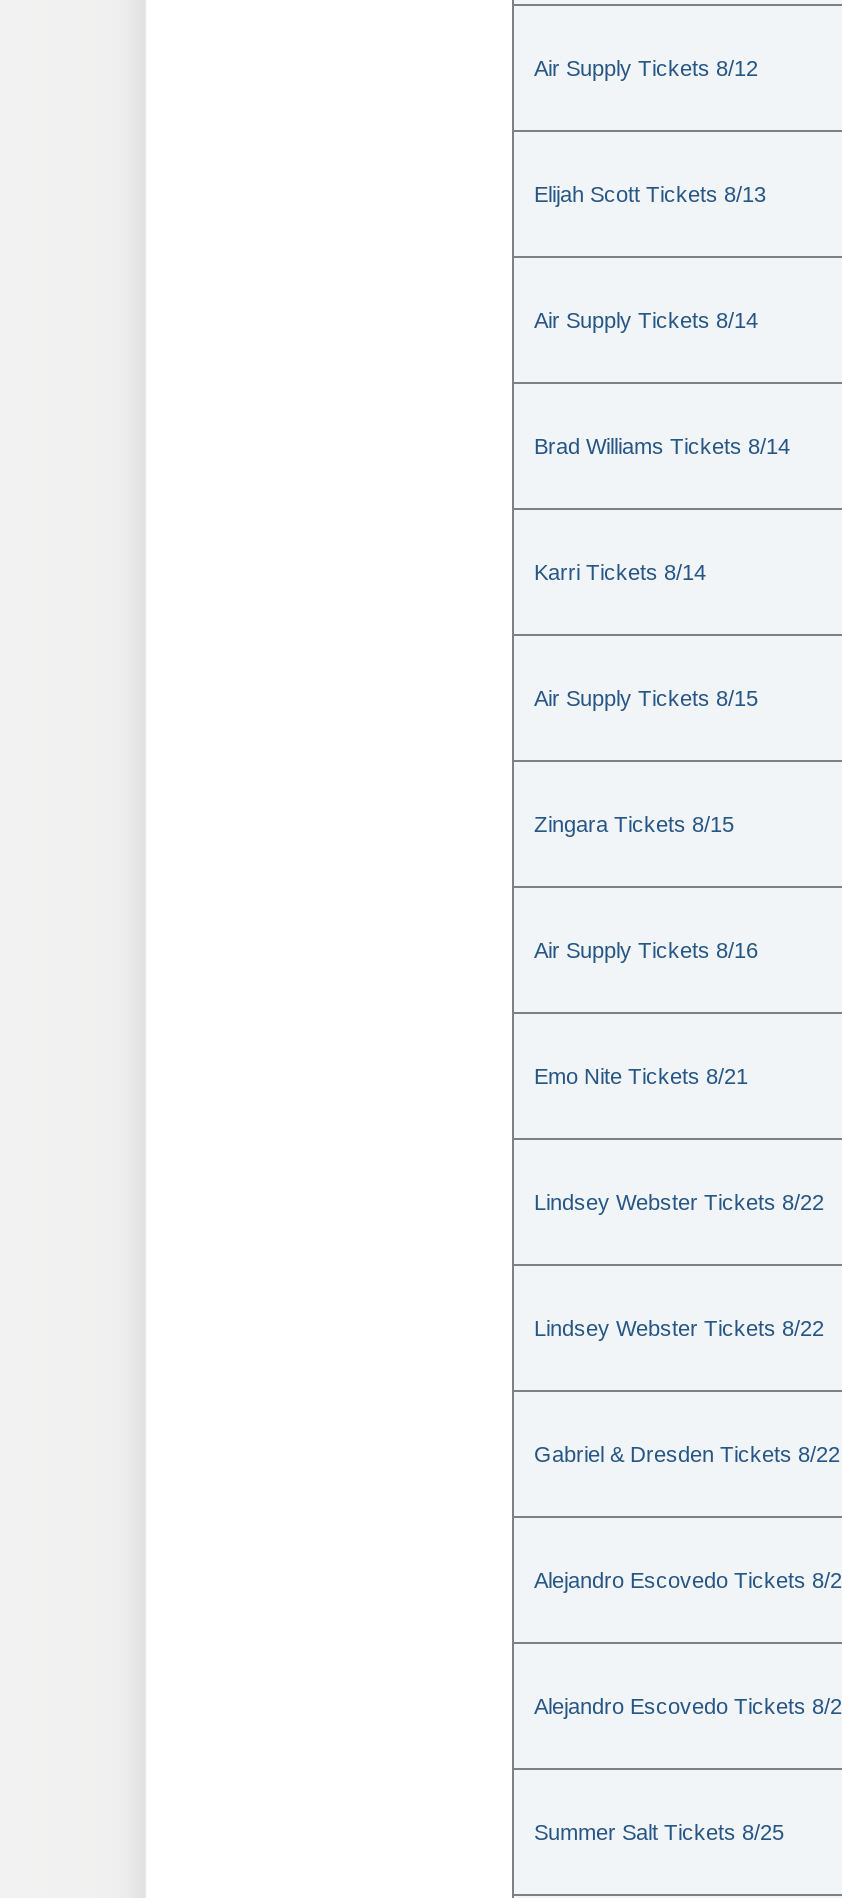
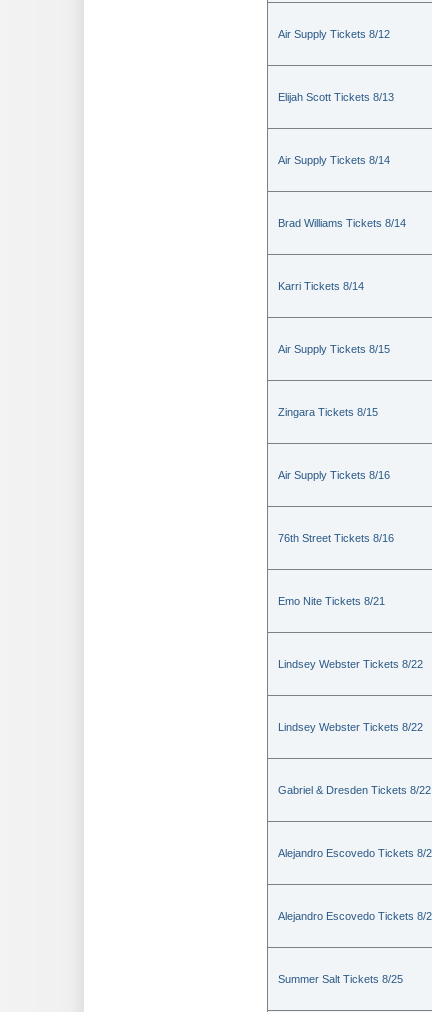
none -> [278,532,394,544] 76th Street Tickets 8/16

